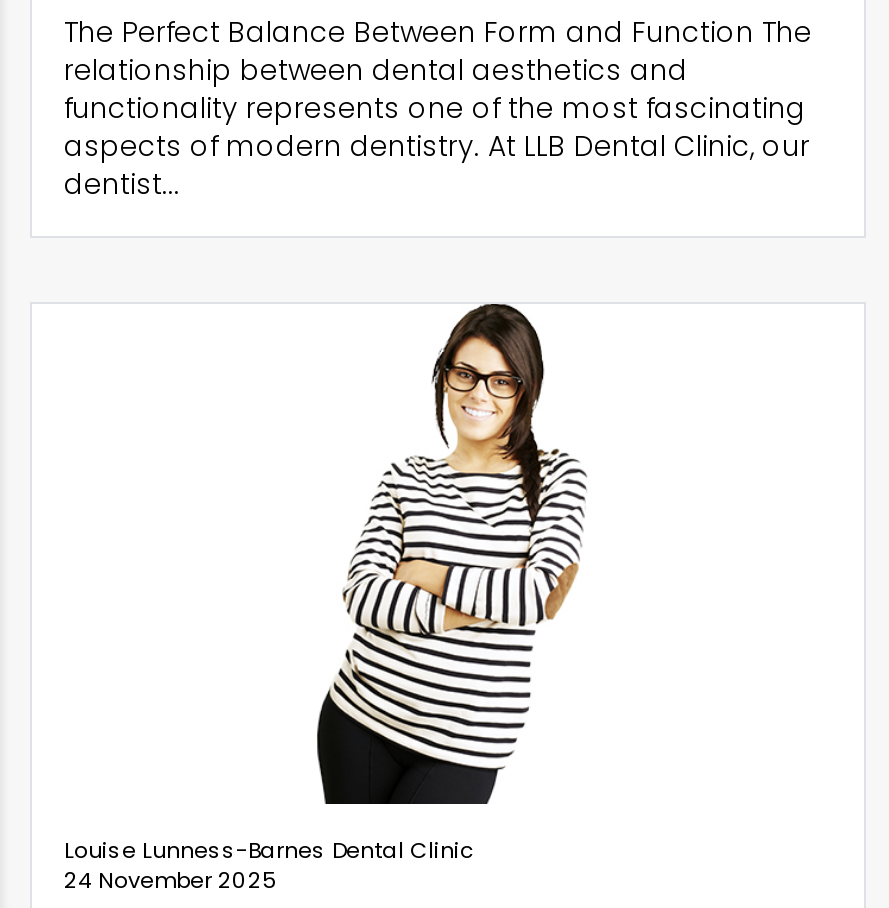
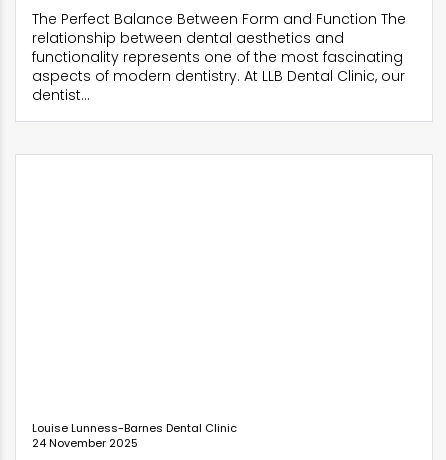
[314,302,588,806] [image] -> none

